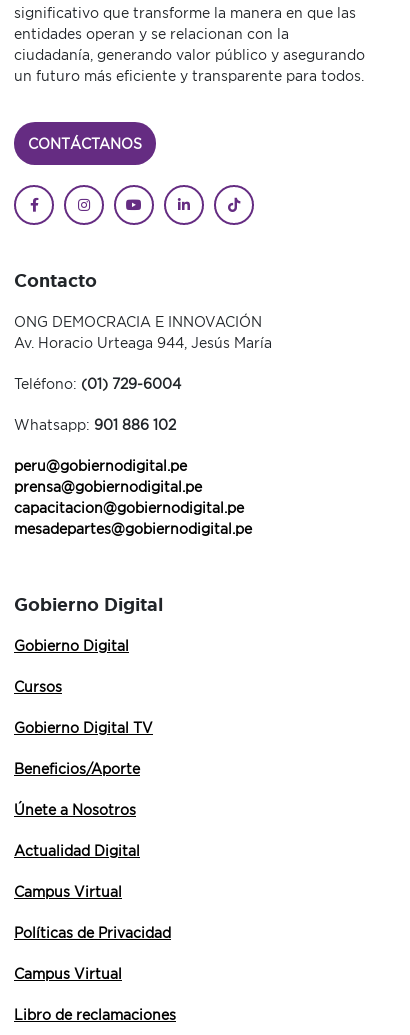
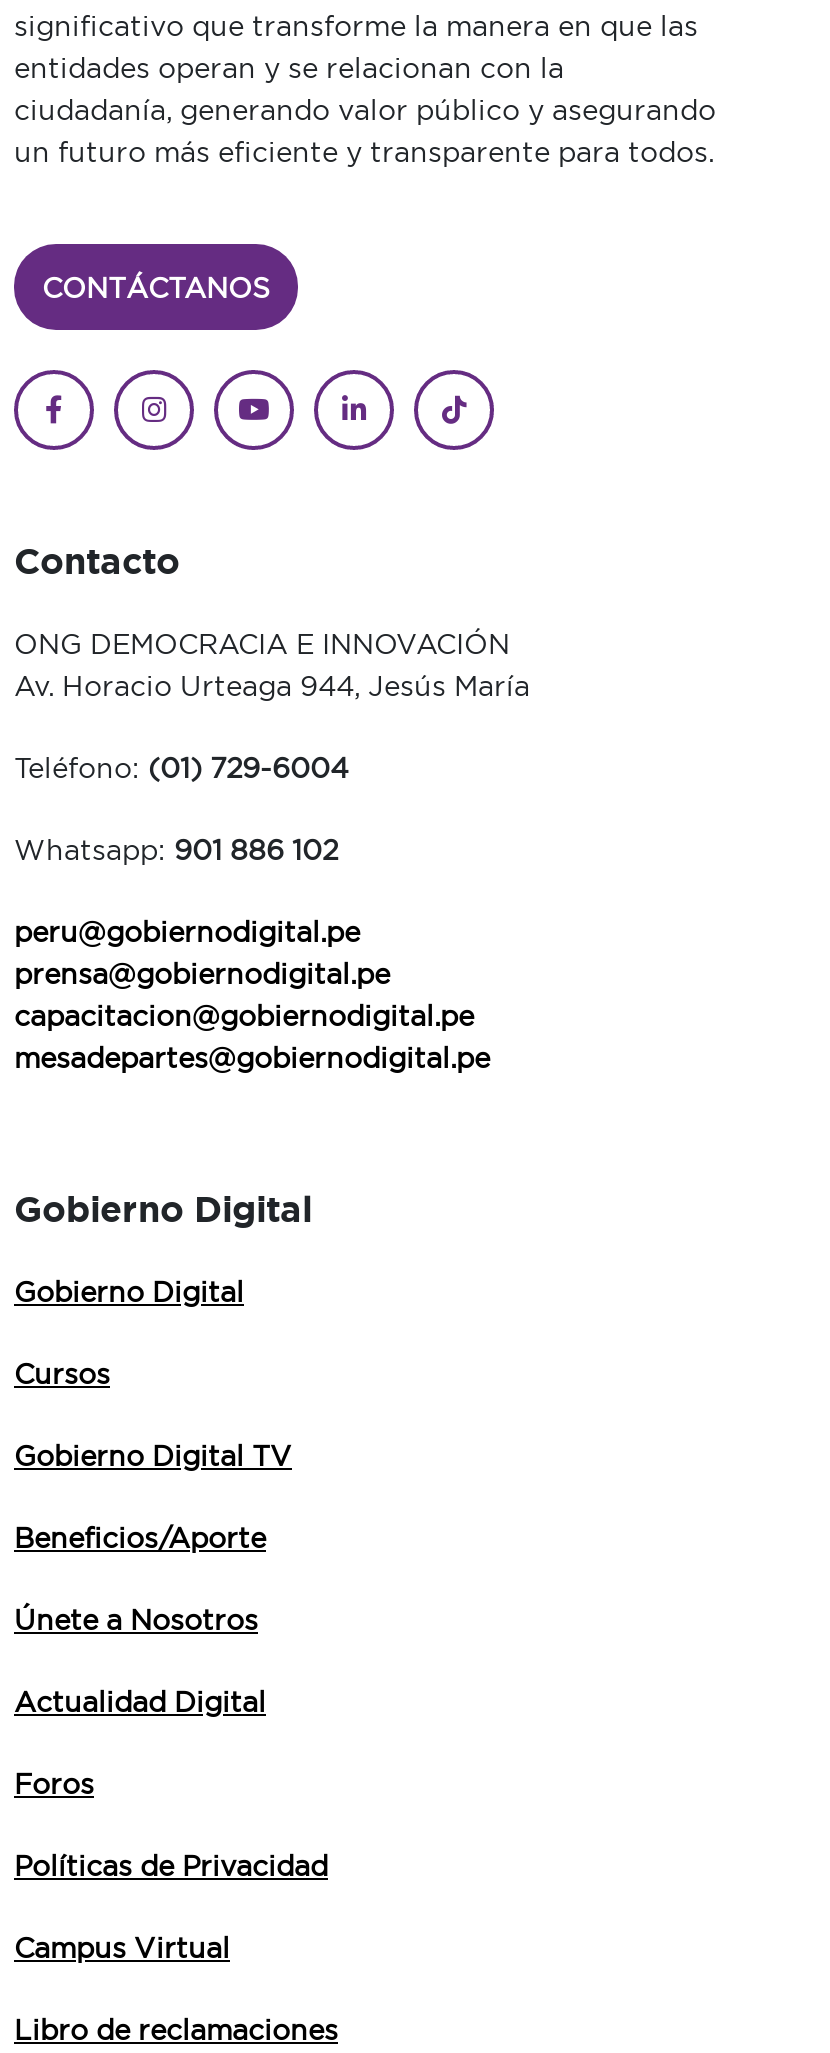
[14,884,122,899] Campus Virtual -> [14,1768,94,1798] Foros

